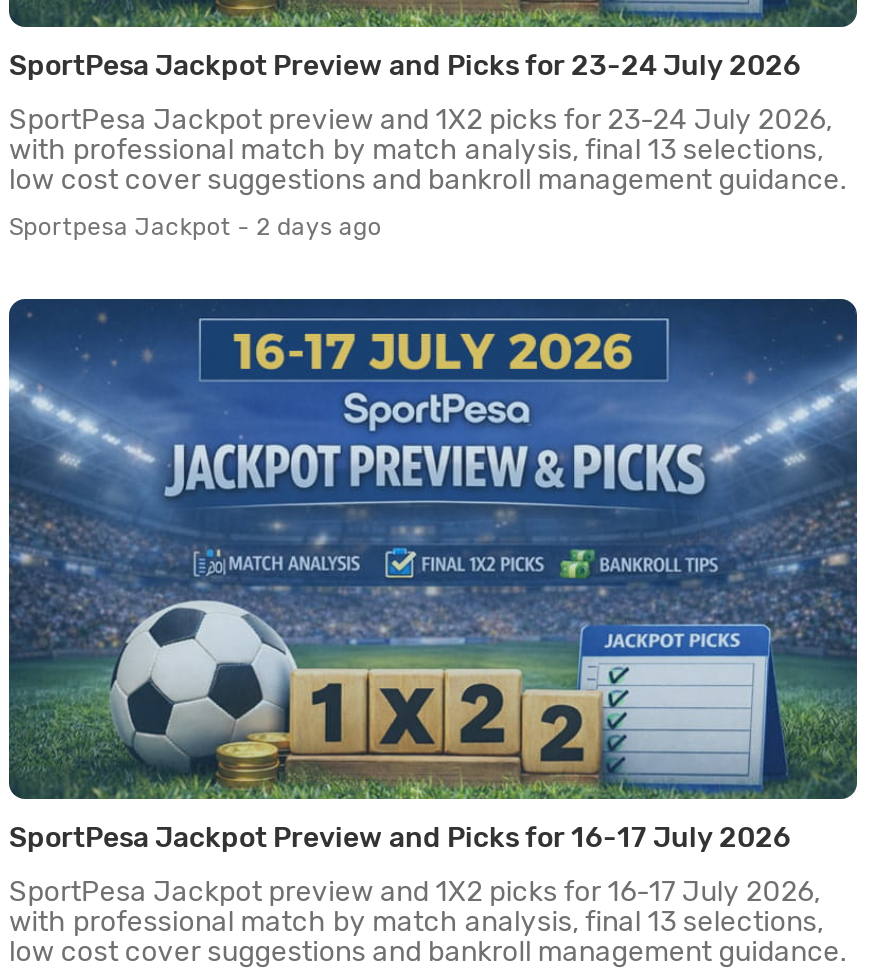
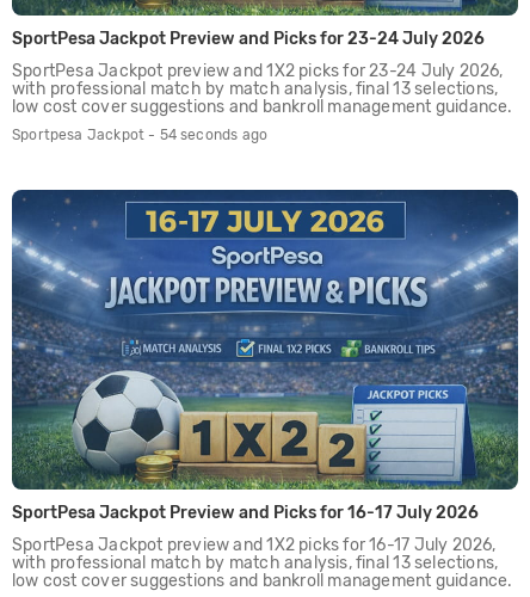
[9,212,382,240] Sportpesa Jackpot - 2 days ago -> [12,126,268,143] Sportpesa Jackpot - 54 seconds ago

